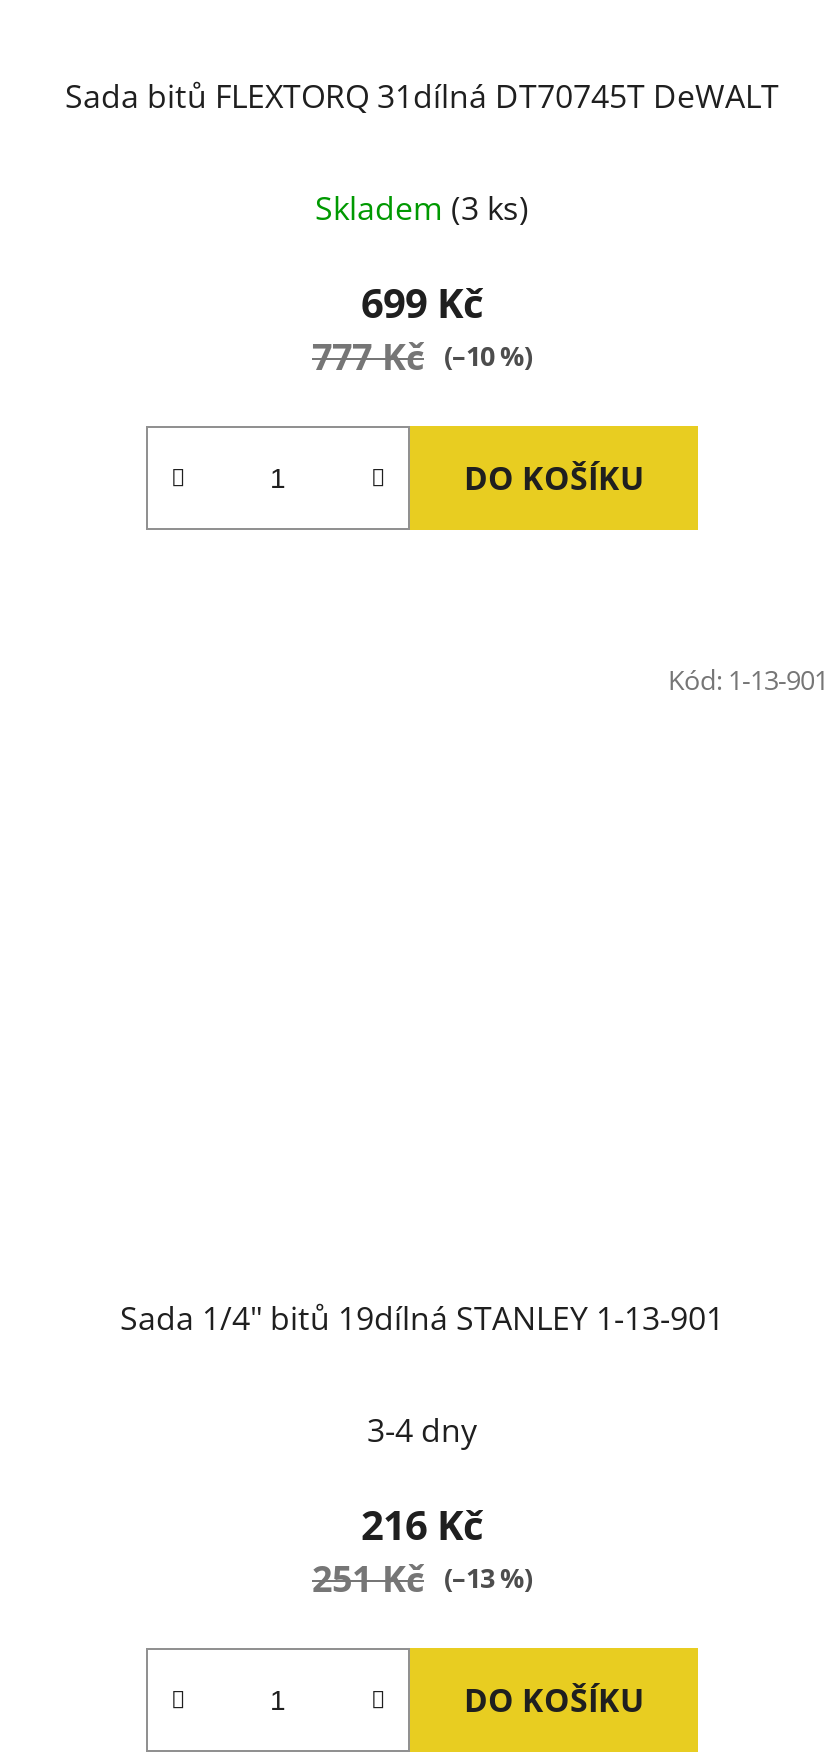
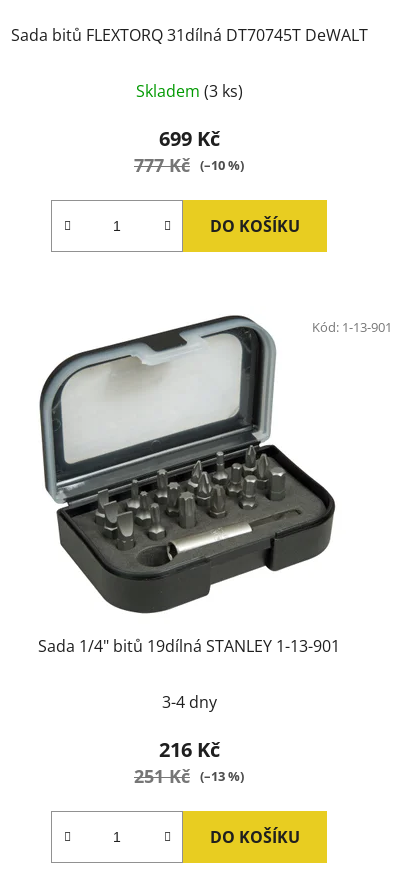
none -> [38,314,336,614] [image]

